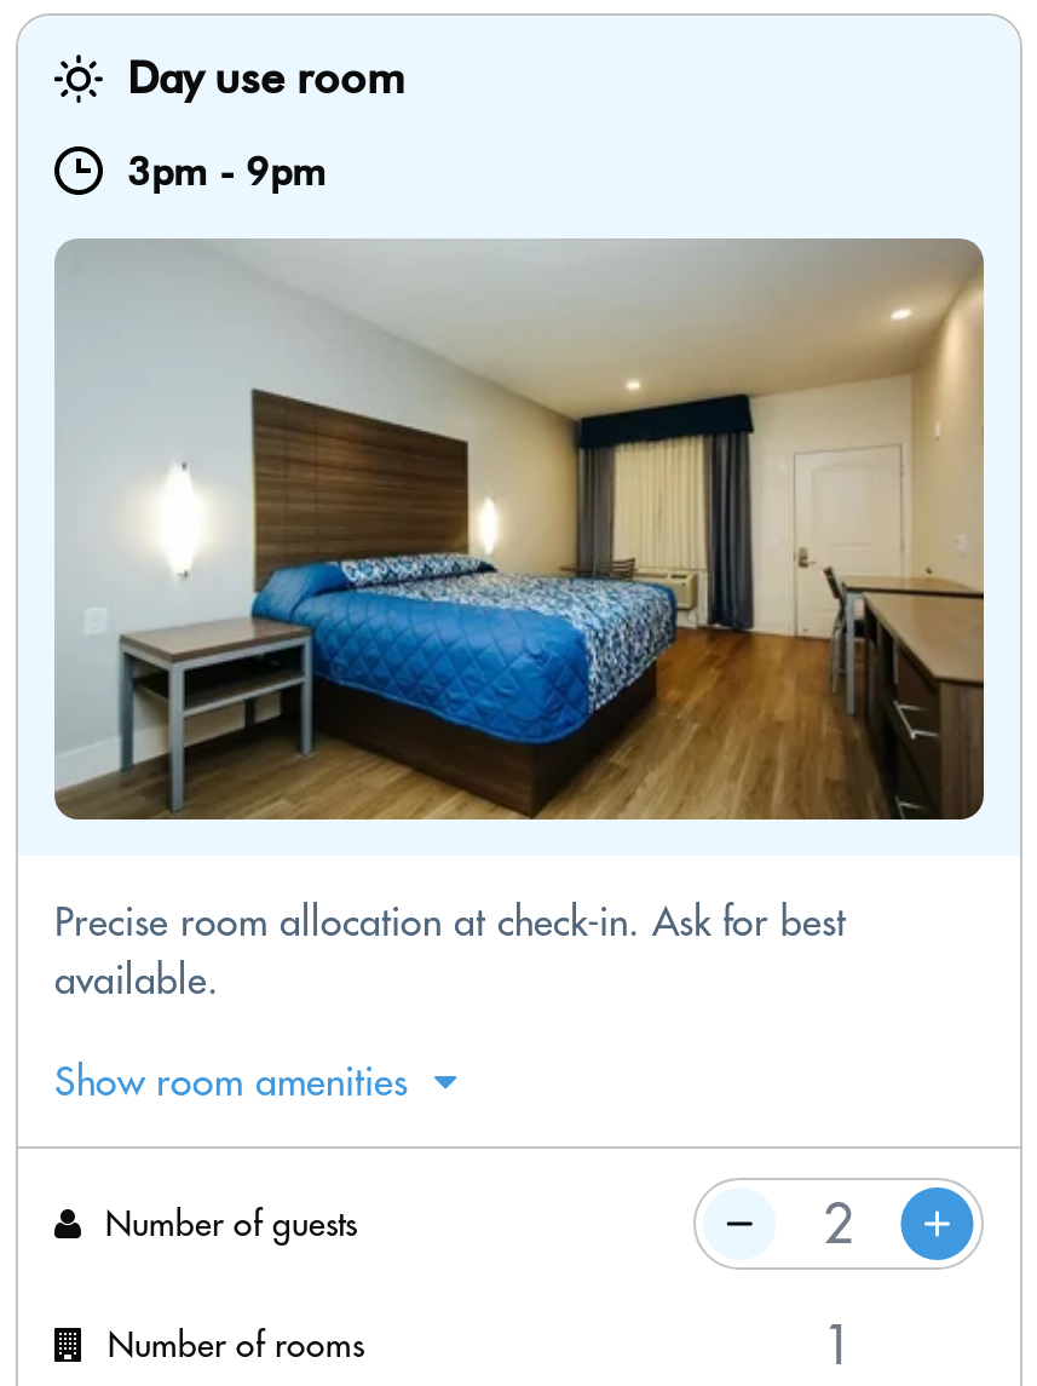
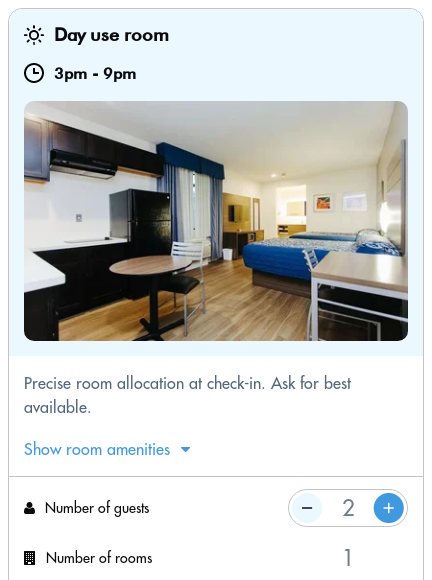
[54,241,984,822] [image] -> [24,103,408,342] [image]

